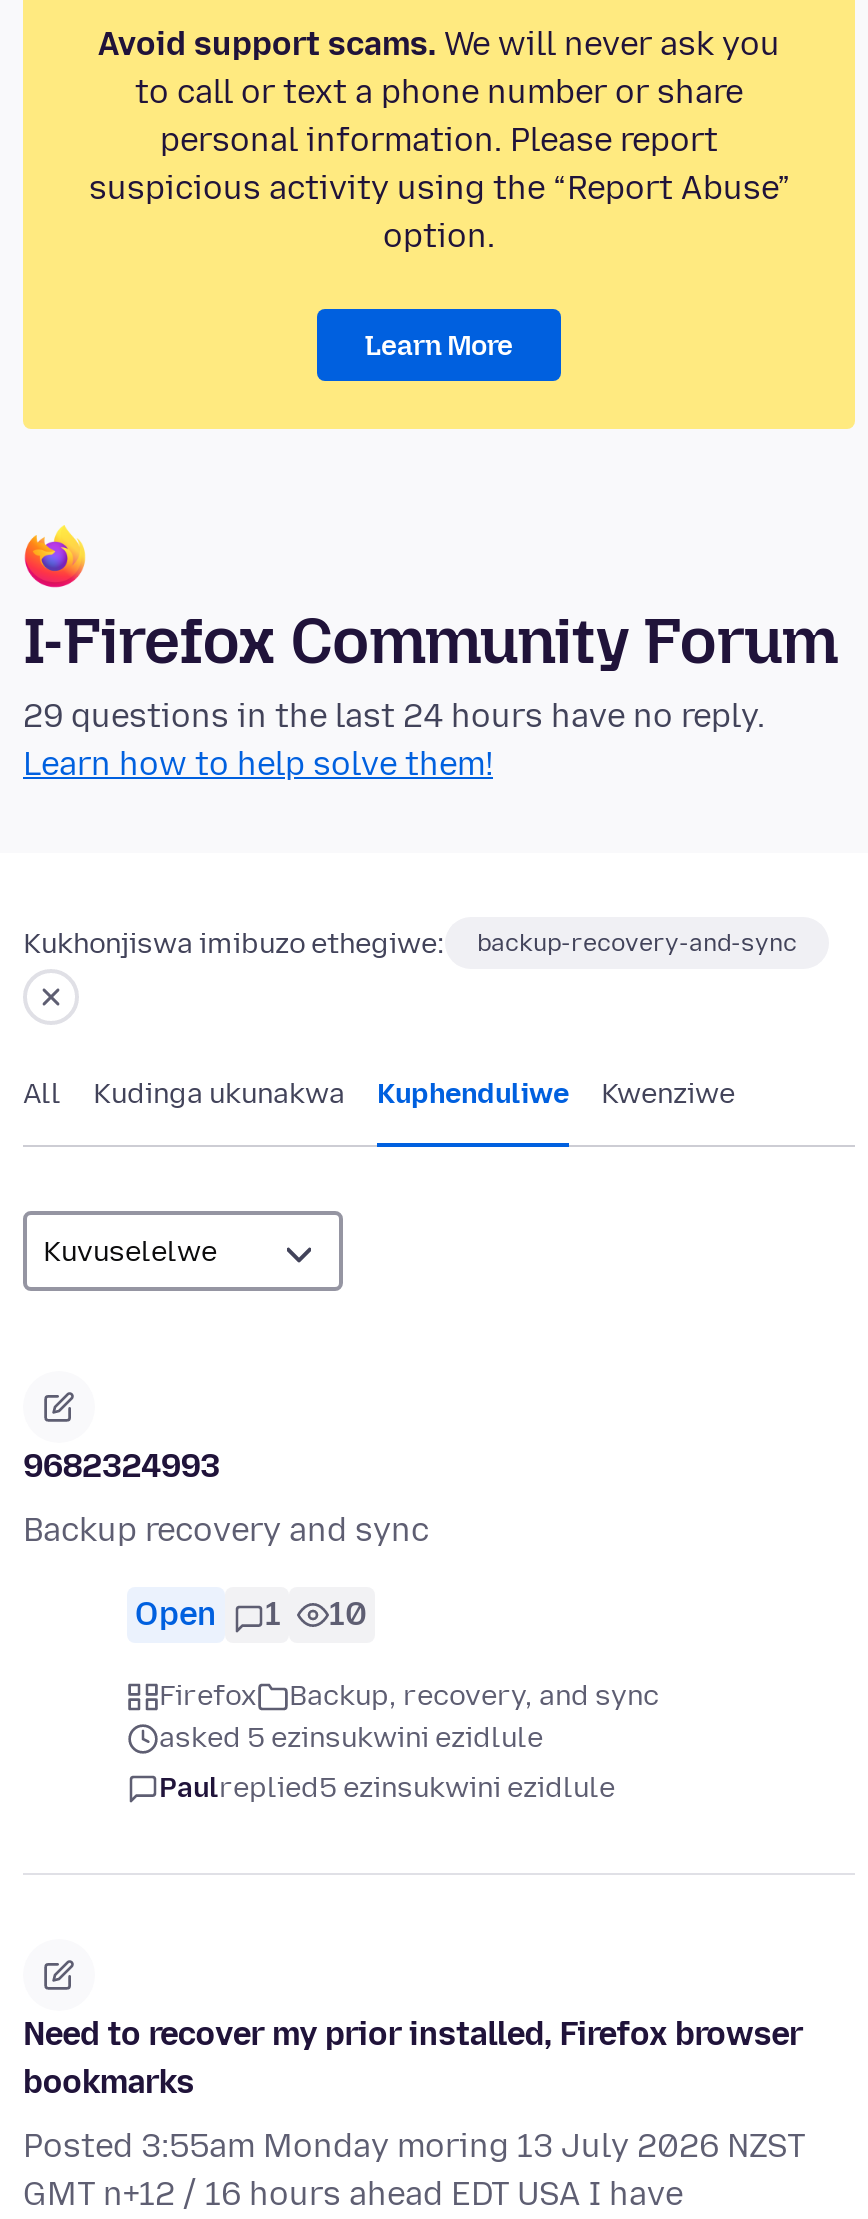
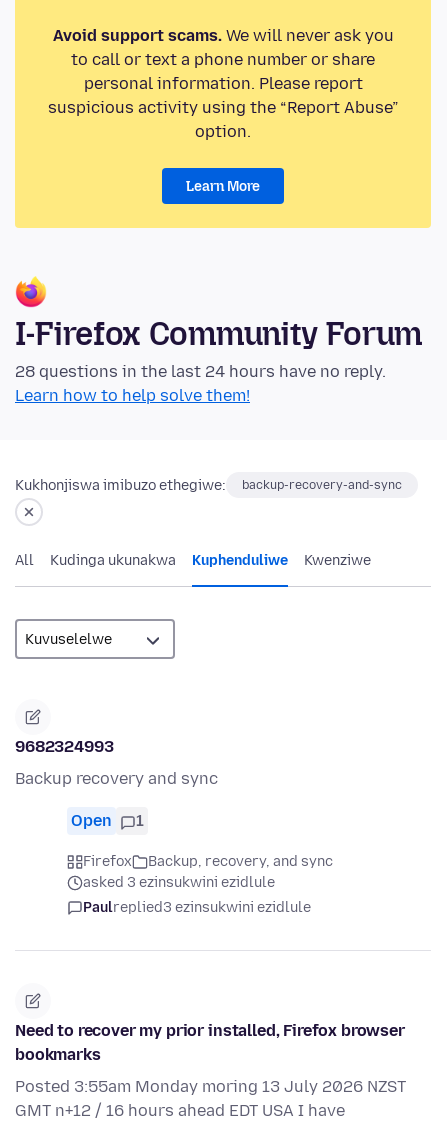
[23,698,765,736] 29 questions in the last 24 hours have no reply. -> [15,362,386,381] 28 questions in the last 24 hours have no reply.
[329,1596,367,1634] 10 -> none
[159,1722,543,1756] asked 5 ezinsukwini ezidlule -> [83,874,275,891] asked 3 ezinsukwini ezidlule
[159,1772,615,1806] Paulreplied5 ezinsukwini ezidlule -> [83,899,311,916] Paulreplied3 ezinsukwini ezidlule

